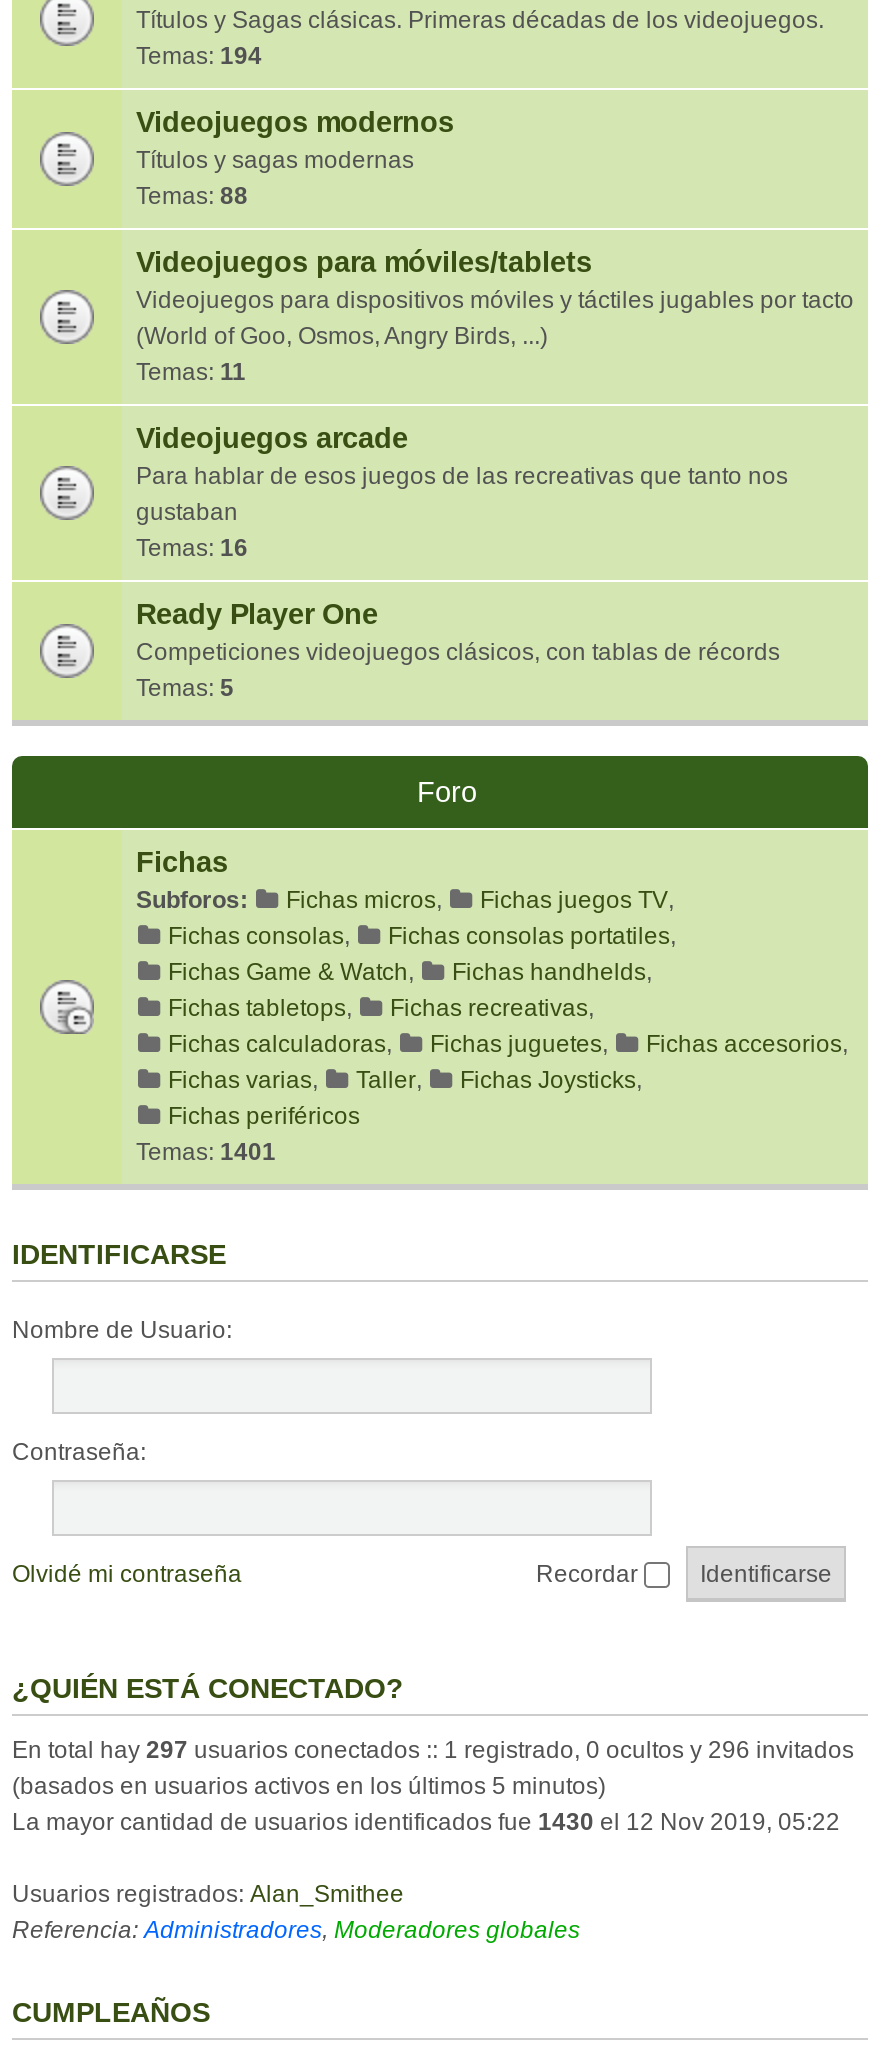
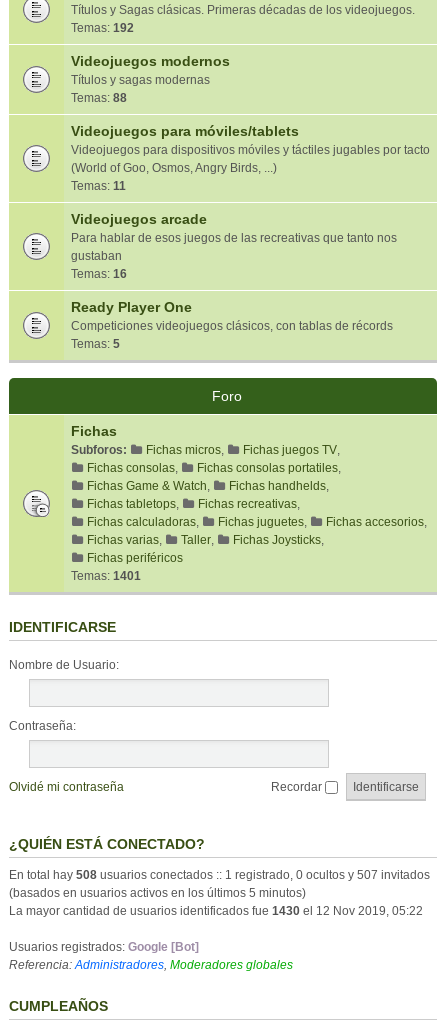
[136,42,262,70] Temas: 194 -> [71,21,134,35] Temas: 192
[12,1736,854,1764] En total hay 297 usuarios conectados :: 1 registrado, 0 ocultos y 296 invitados -> [9,868,430,882] En total hay 508 usuarios conectados :: 1 registrado, 0 ocultos y 507 invitados
[12,1880,404,1908] Usuarios registrados: Alan_Smithee -> [9,940,199,954] Usuarios registrados: Google [Bot]

